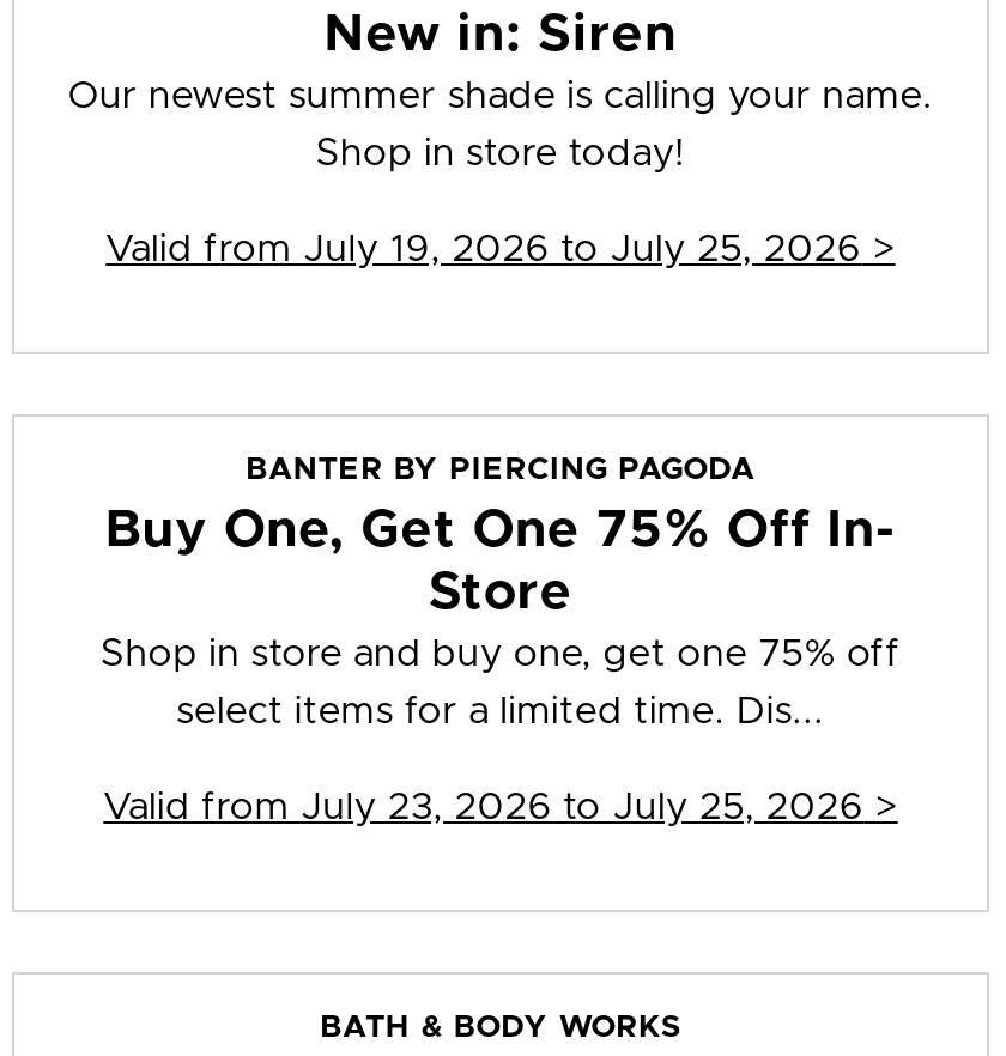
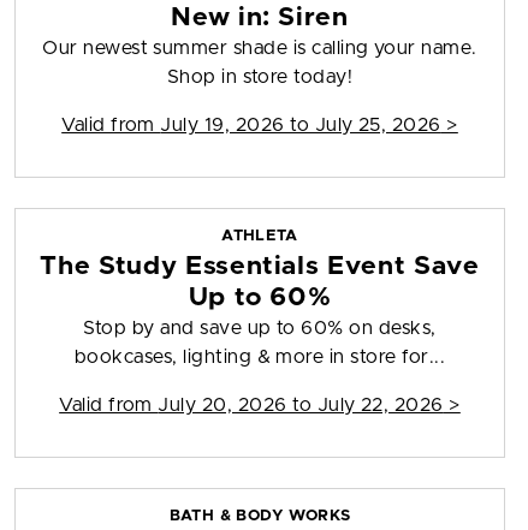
[100,455,901,673] BANTER BY PIERCING PAGODA | Buy One, Get One 75% Off In- | Store | Shop in store and buy one, get one 75% off -> [40,229,479,338] ATHLETA | The Study Essentials Event Save | Up to 60% | Stop by and save up to 60% on desks,
[176,693,825,731] select items for a limited time. Dis... -> [74,348,445,367] bookcases, lighting & more in store for...
[103,788,898,827] Valid from July 23, 2026 to July 25, 2026 > -> [59,396,460,415] Valid from July 20, 2026 to July 22, 2026 >

